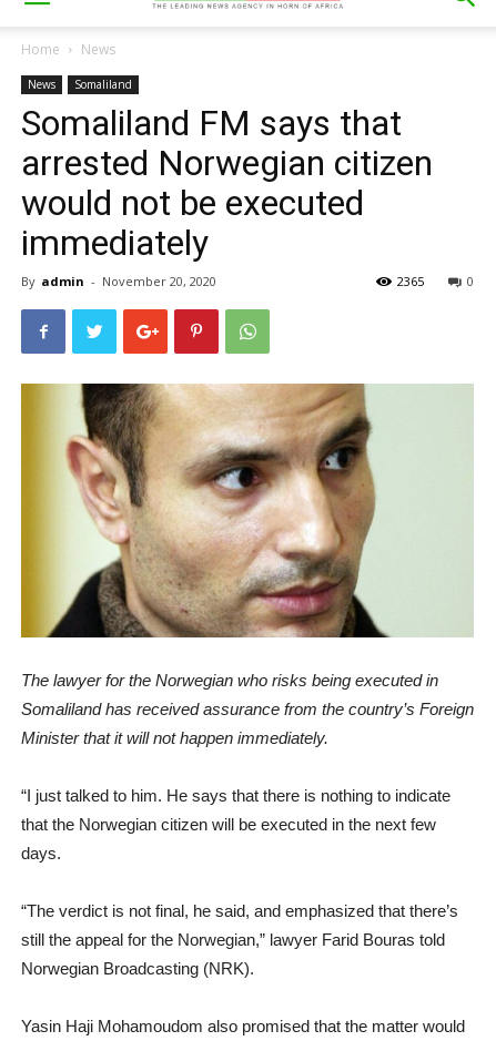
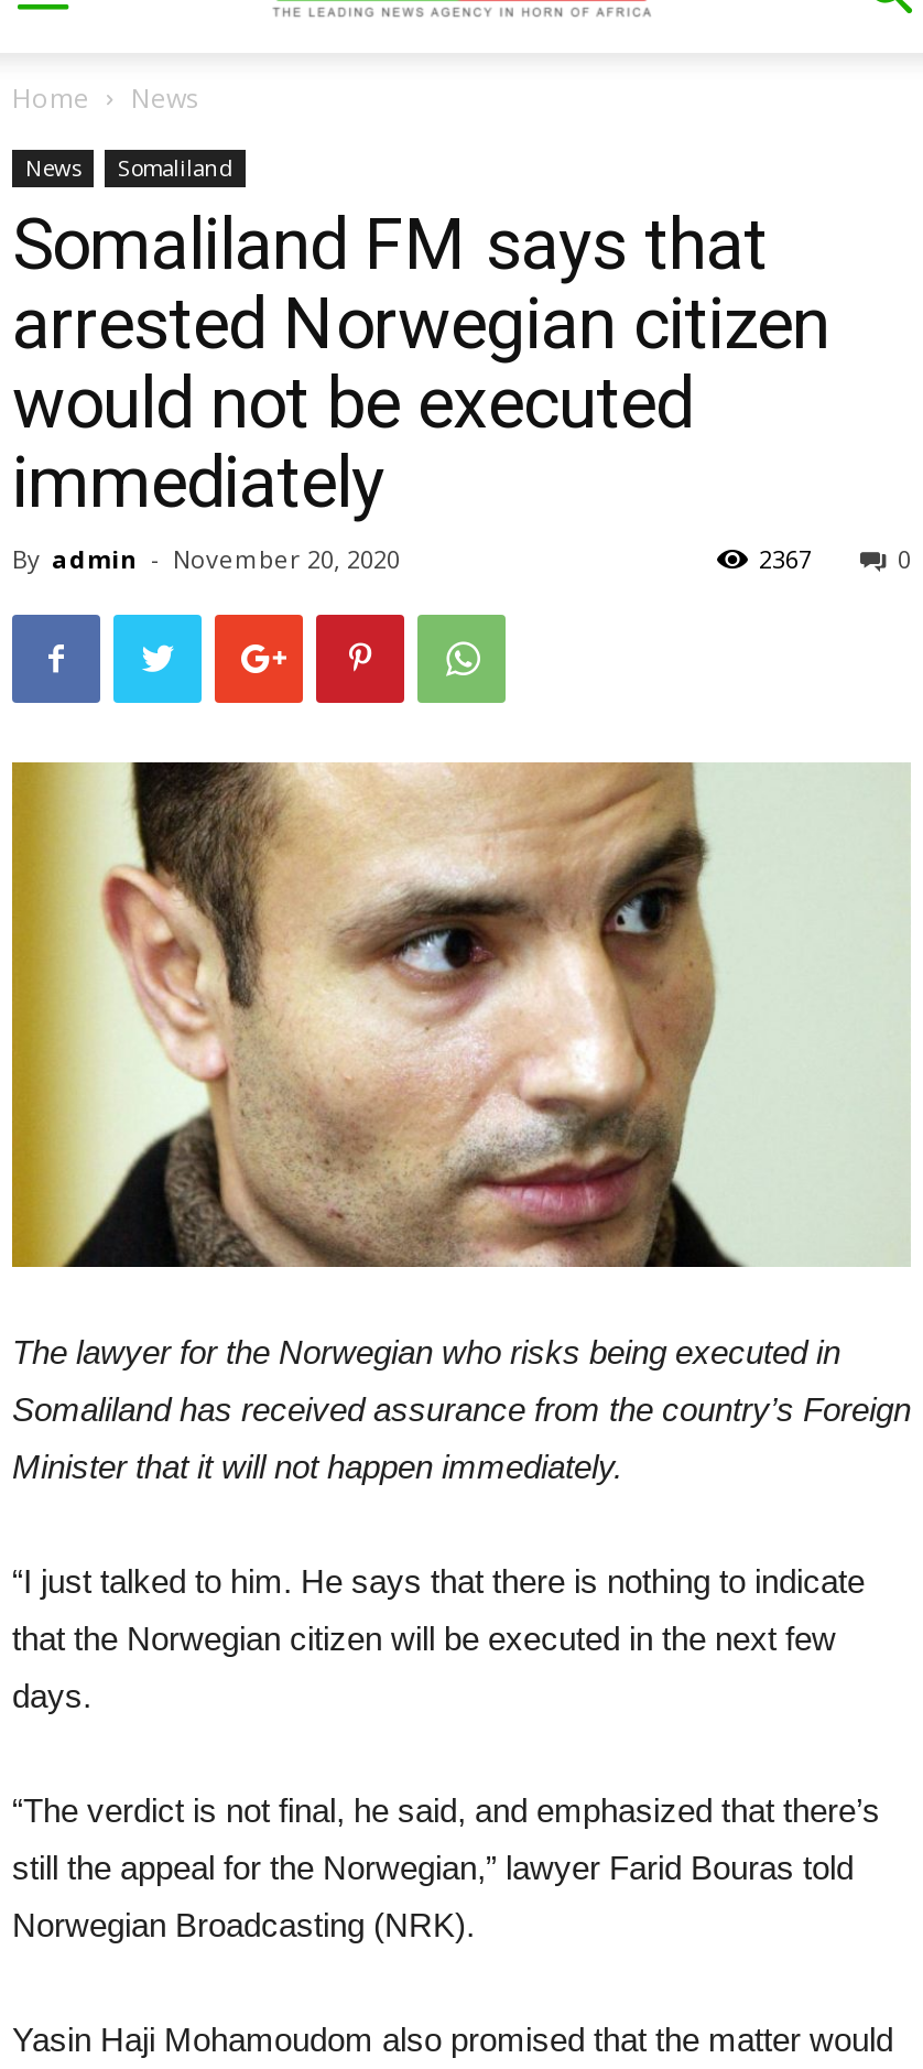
[397,273,424,289] 2365 -> [759,542,812,575] 2367

